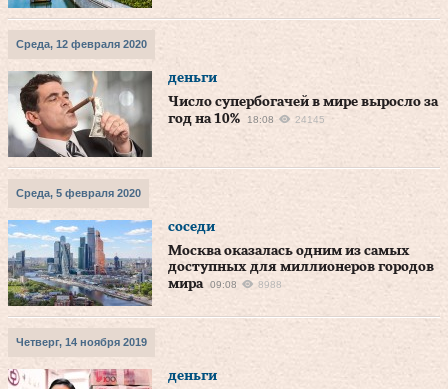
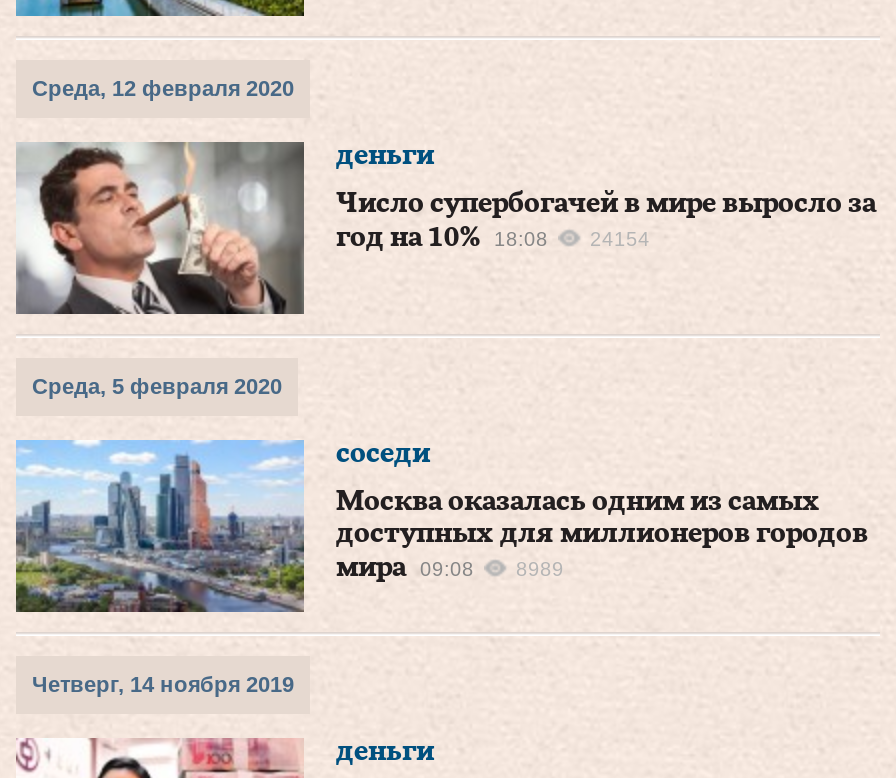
[168,112,325,126] год на 10% 18:08 24145 -> [336,224,650,252] год на 10% 18:08 24154
[168,277,282,291] мира 09:08 8988 -> [336,554,564,582] мира 09:08 8989

